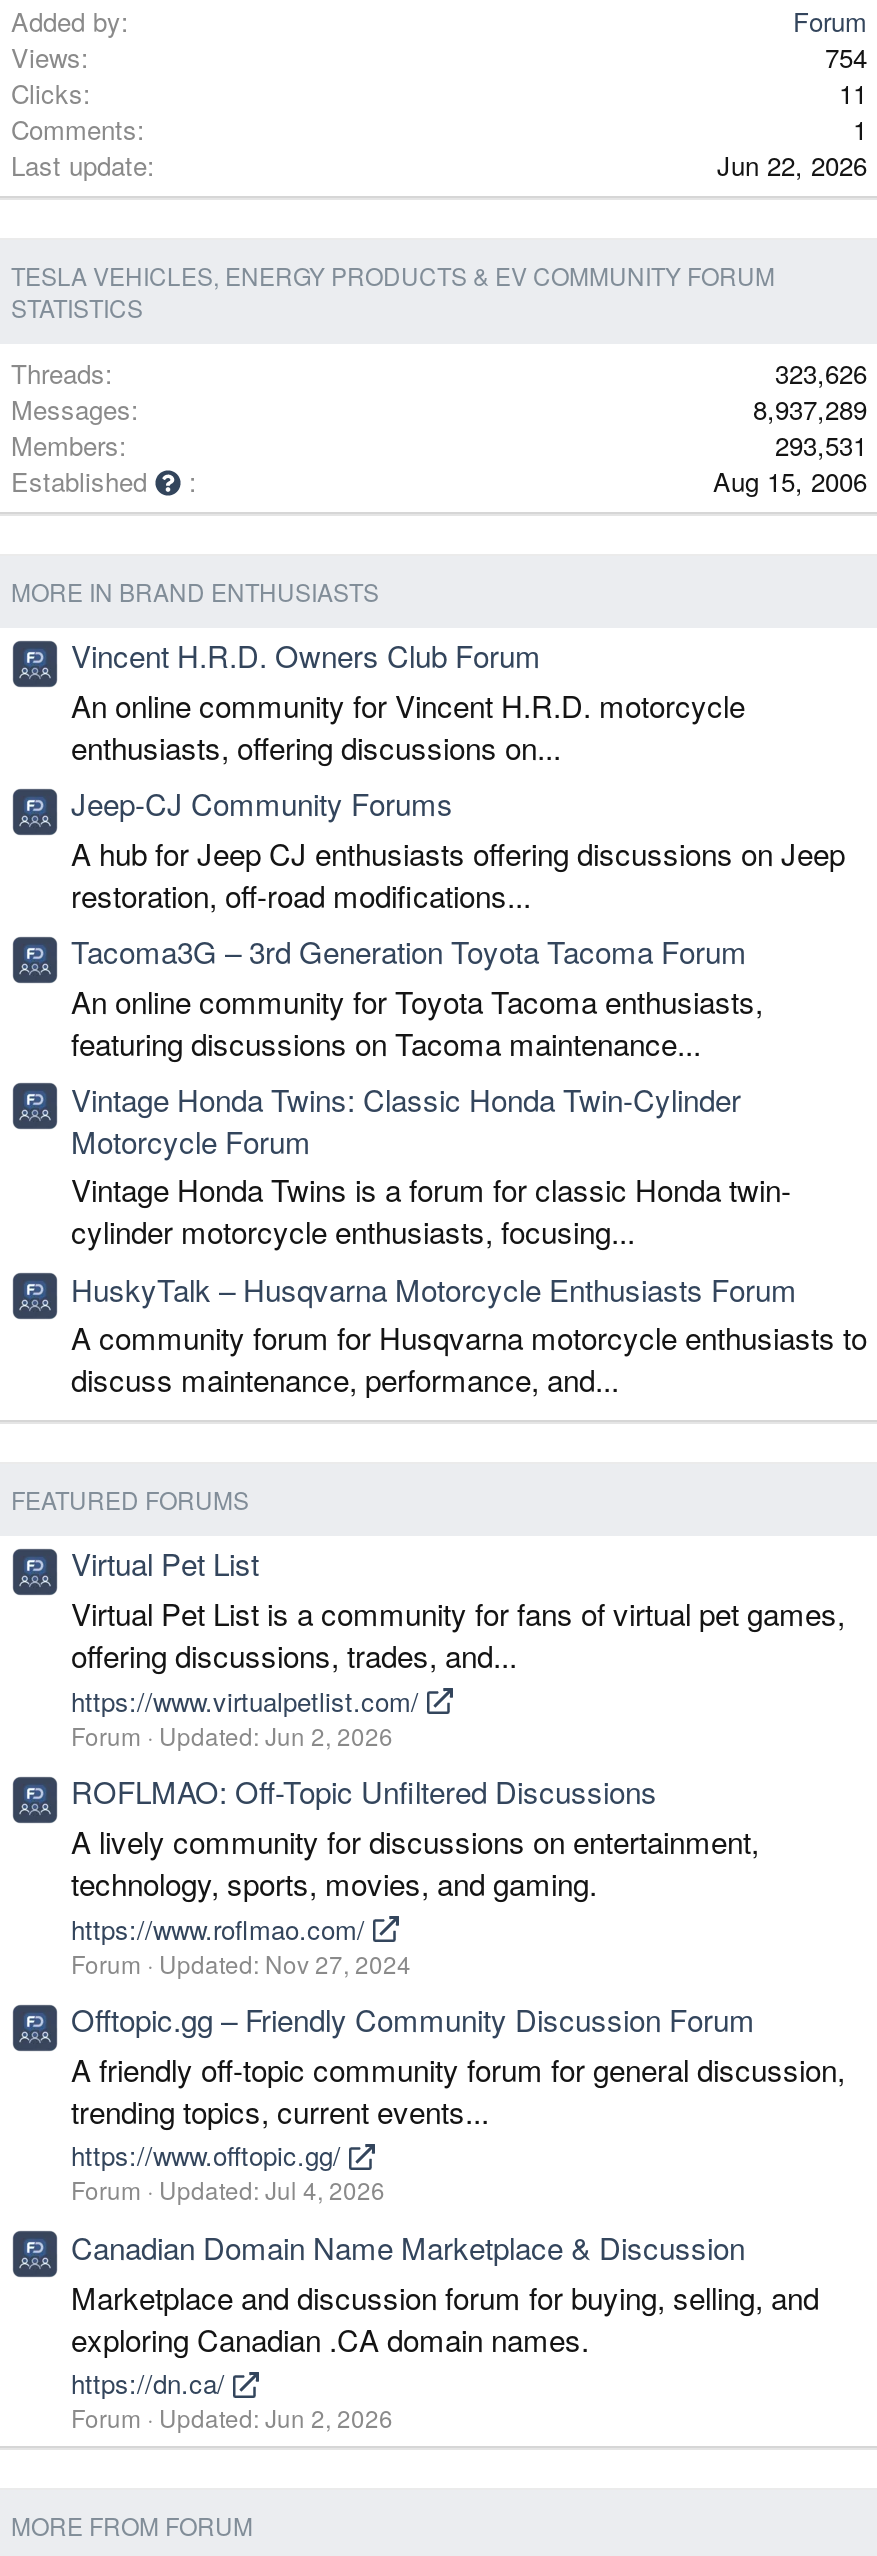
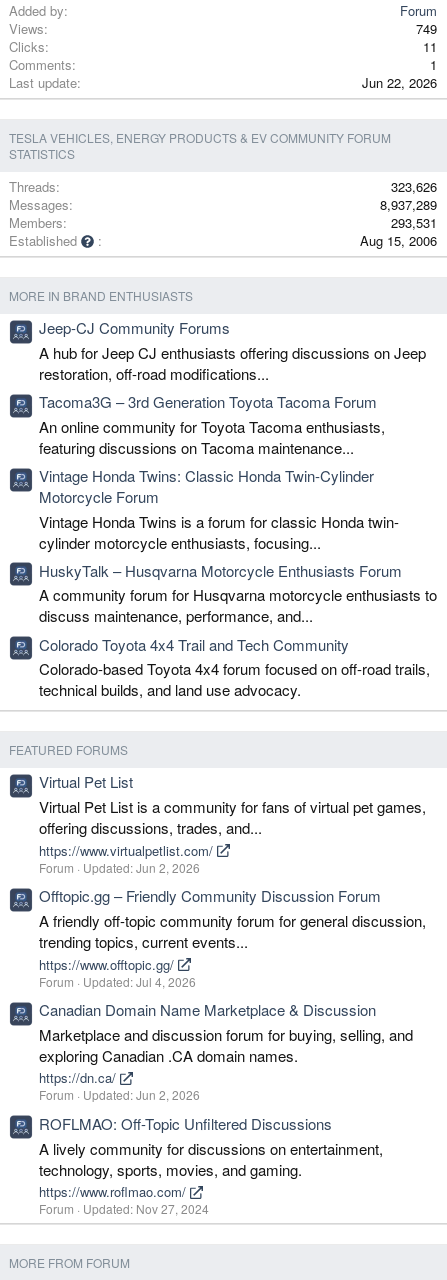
[825,38,867,76] 754 -> [416,19,437,38] 749
[71,635,745,768] Vincent H.R.D. Owners Club Forum | An online community for Vincent H.R.D. motorcycle | enthusiasts, offering discussions on... -> none
moved [71,782,867,1401] -> [39,317,437,626]: Jeep-CJ Community Forums | A hub for Jeep CJ enthusiasts offering discussions on Jeep | restoration, off-road modifications... | ... | A community forum for Husqvarna motorcycle enthusiasts to | discuss maintenance, performance, and...
none -> [39,633,430,700] Colorado Toyota 4x4 Trail and Tech Community | Colorado-based Toyota 4x4 forum focused on off-road trails, | technical builds, and land use advocacy.
moved [71,1770,759,1979] -> [39,1113,383,1217]: ROFLMAO: Off-Topic Unfiltered Discussions | A lively community for discussions on entertainment, | technology, sports, movies, and gaming. | https://www.roflmao.com/ | Forum Updated: Nov 27, 2024
moved [71,1998,845,2435] -> [39,885,426,1103]: Offtopic.gg – Friendly Community Discussion Forum | A friendly off-topic community forum for general discussion, | trending topics, current events... | ... | https://dn.ca/ | Forum Updated: Jun 2, 2026

